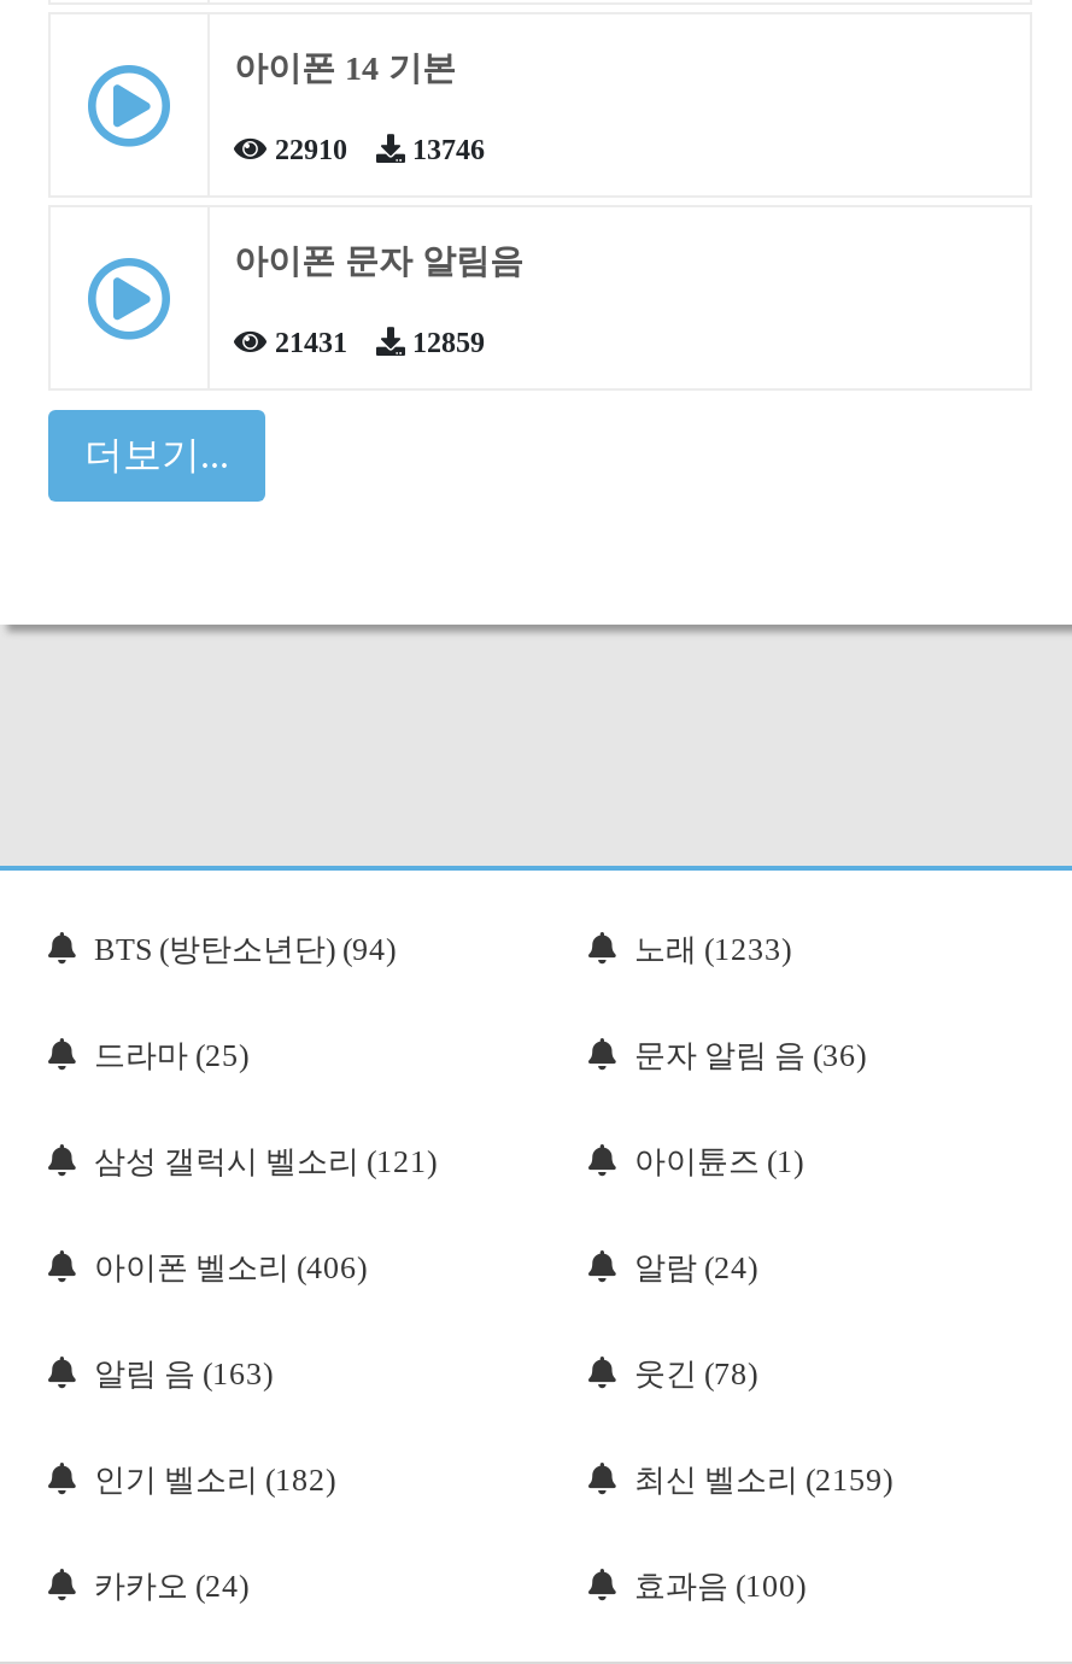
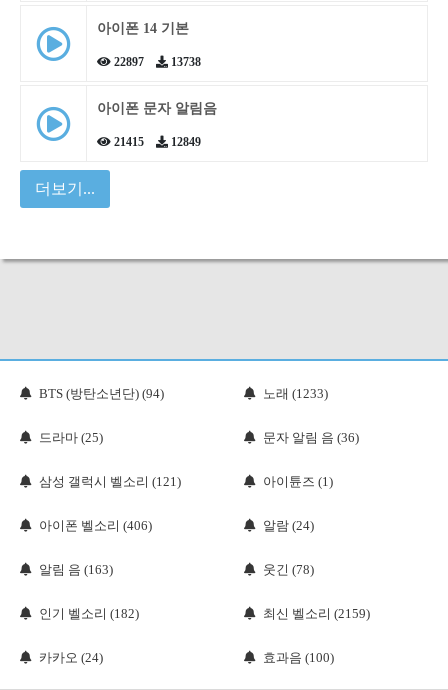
[268,133,347,164] 22910 -> [111,55,144,68] 22897
[405,133,485,164] 13746 -> [168,55,201,68] 13738
[268,326,347,357] 21431 -> [111,135,144,148] 21415
[405,326,485,357] 12859 -> [168,135,201,148] 12849

